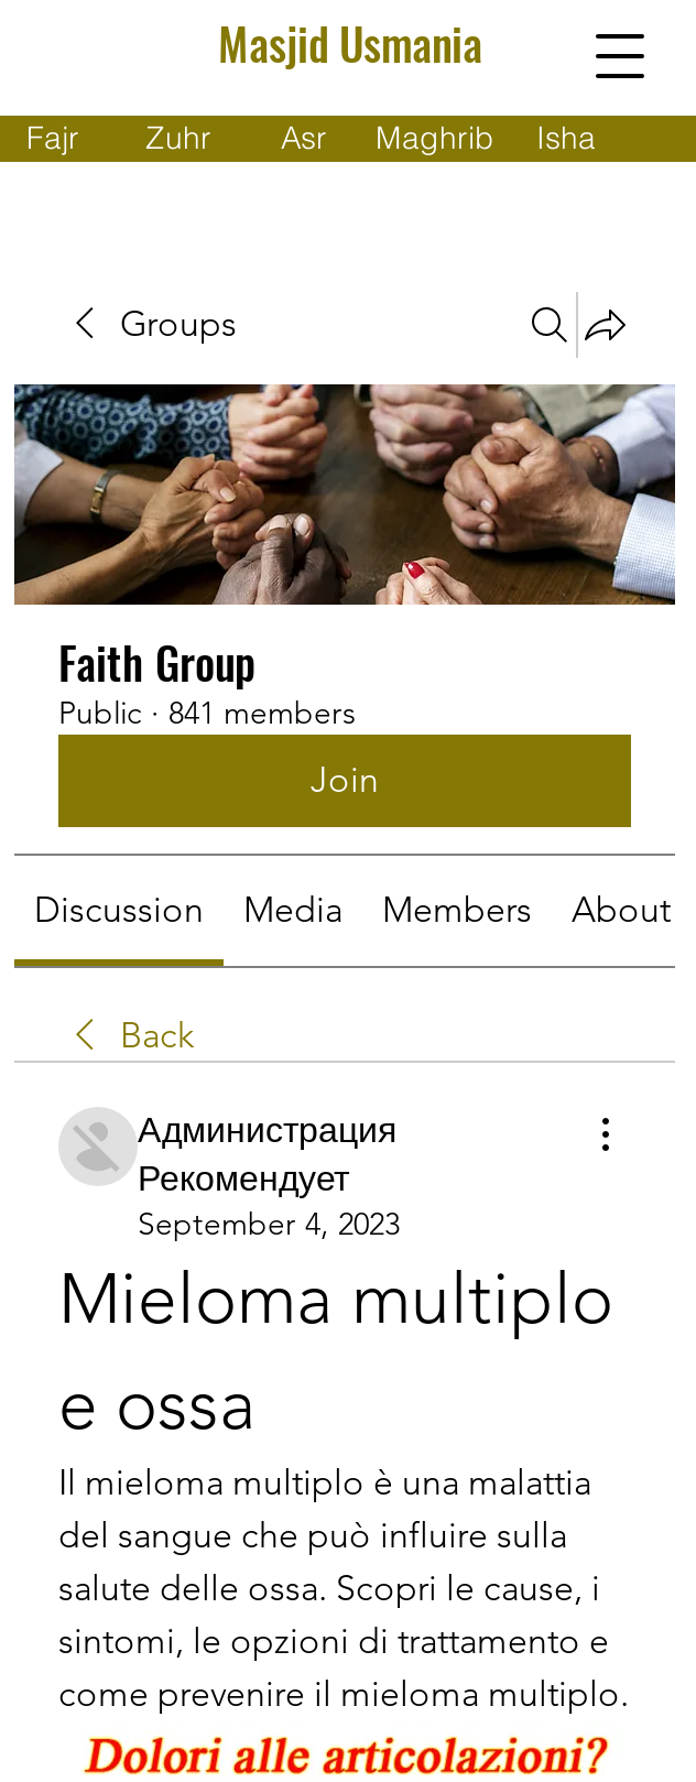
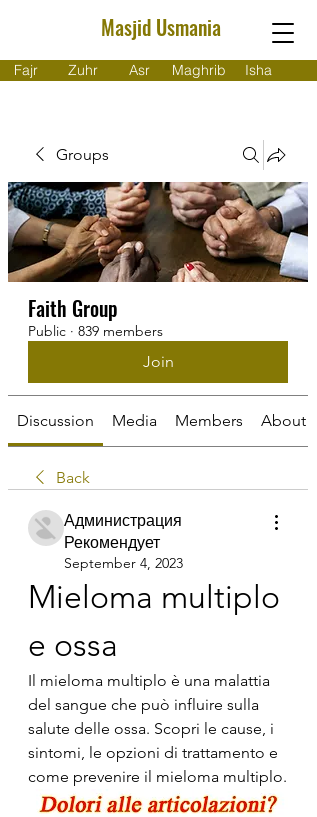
[58,693,356,732] Public · 841 members -> [28,322,163,340] Public · 839 members

